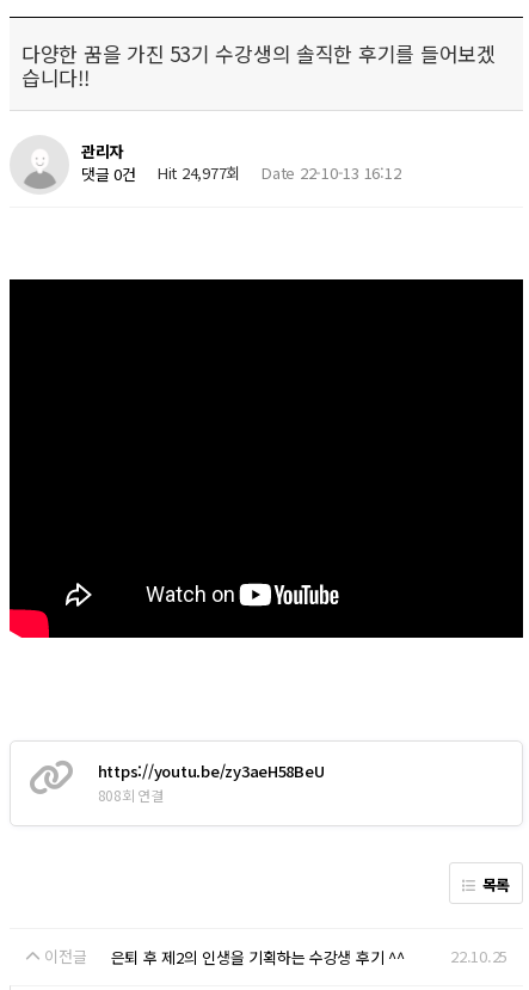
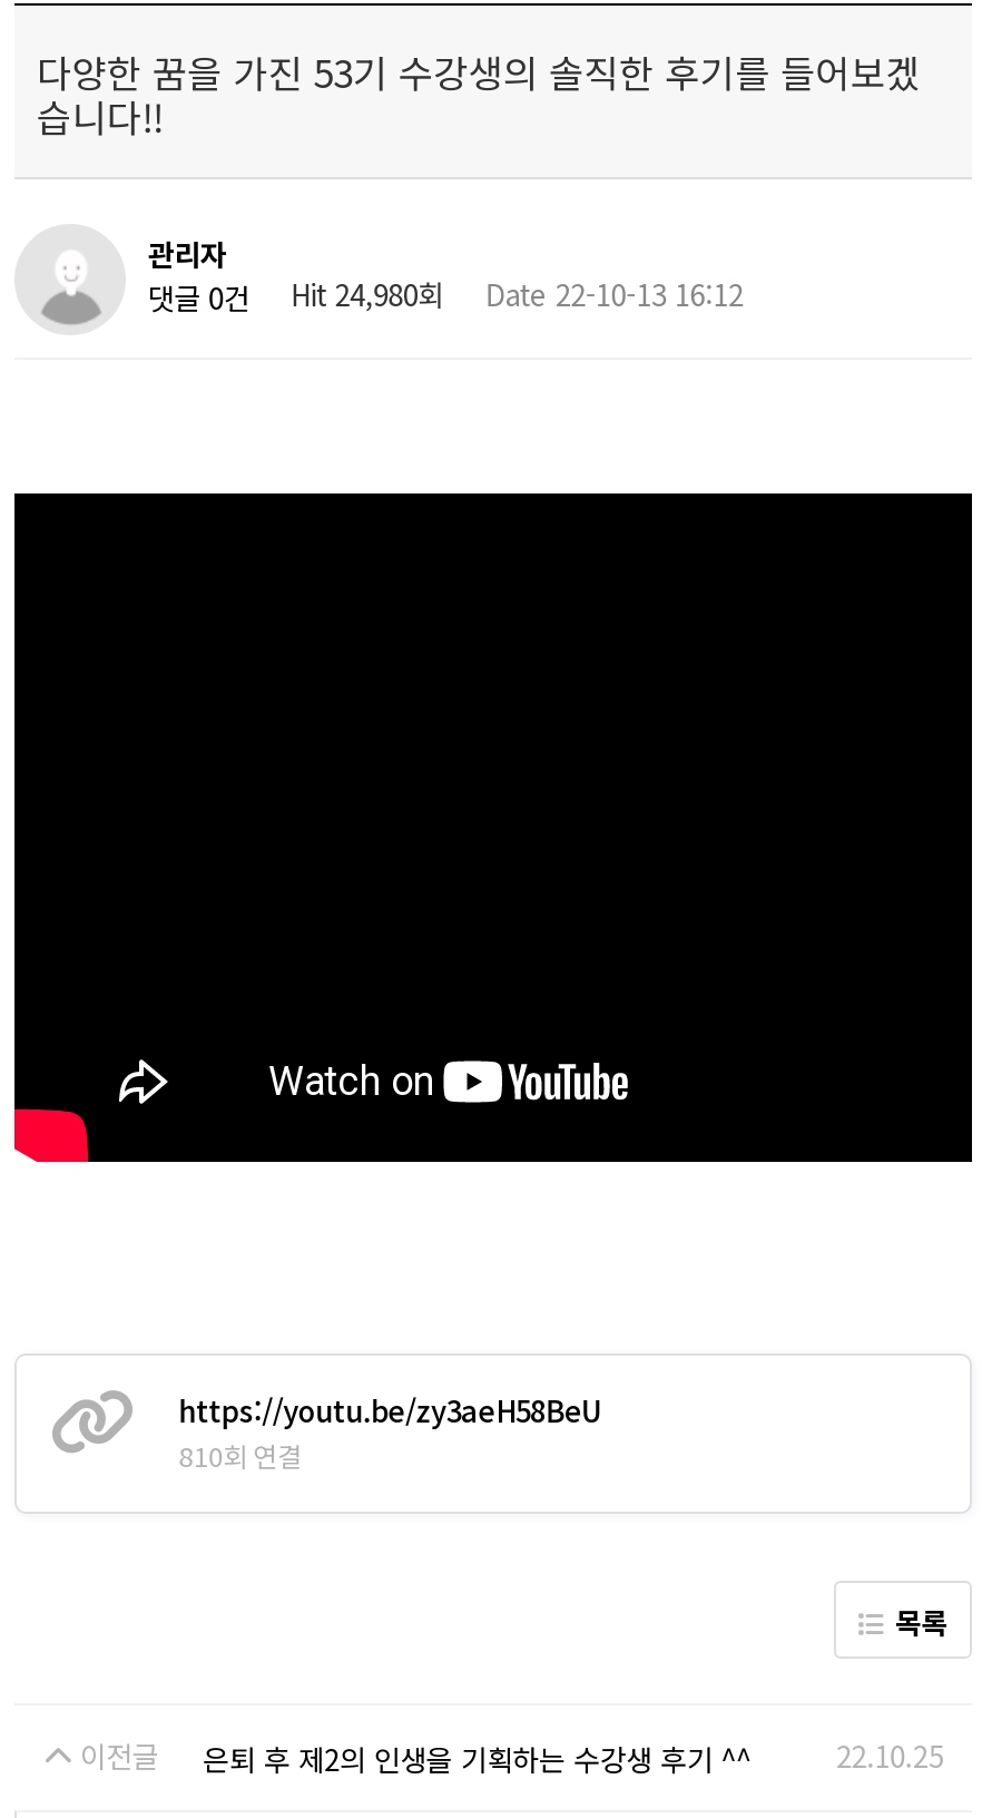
[81,161,400,186] 댓글 0건 Hit 24,977회 Date 22-10-13 16:12 -> [148,273,743,319] 댓글 0건 Hit 24,980회 Date 22-10-13 16:12
[98,785,163,805] 808회 연결 -> [179,1436,302,1474] 810회 연결

